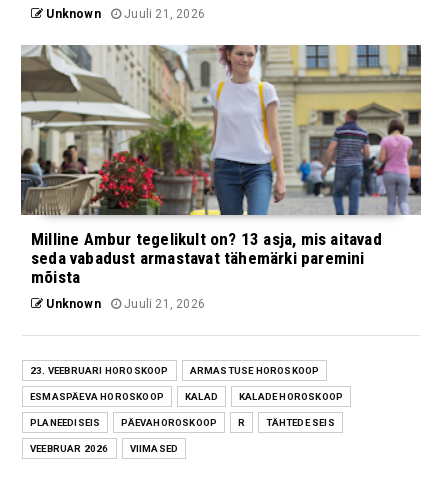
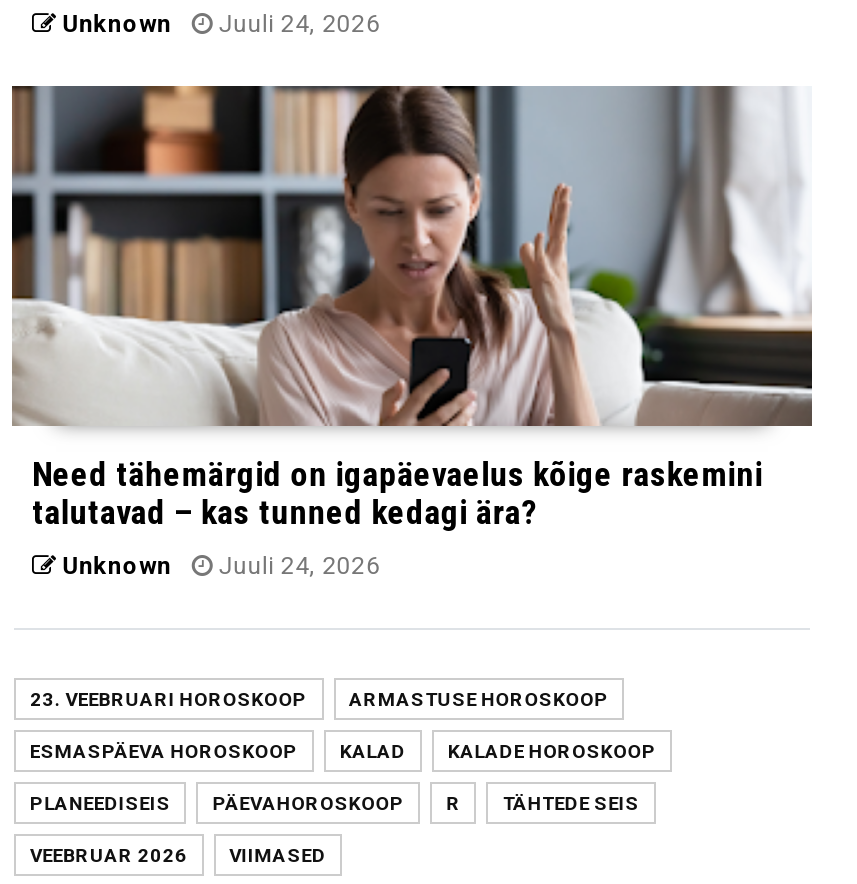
[43,7,205,21] Unknown Juuli 21, 2026 -> [56,10,380,38] Unknown Juuli 24, 2026
[20,44,422,287] [image] | Milline Ambur tegelikult on? 13 asja, mis aitavad | seda vabadust armastavat tähemärki paremini | mõista -> [12,84,812,532] [image] | Need tähemärgid on igapäevaelus kõige raskemini | talutavad – kas tunned kedagi ära?
[43,297,205,311] Unknown Juuli 21, 2026 -> [56,552,380,580] Unknown Juuli 24, 2026

